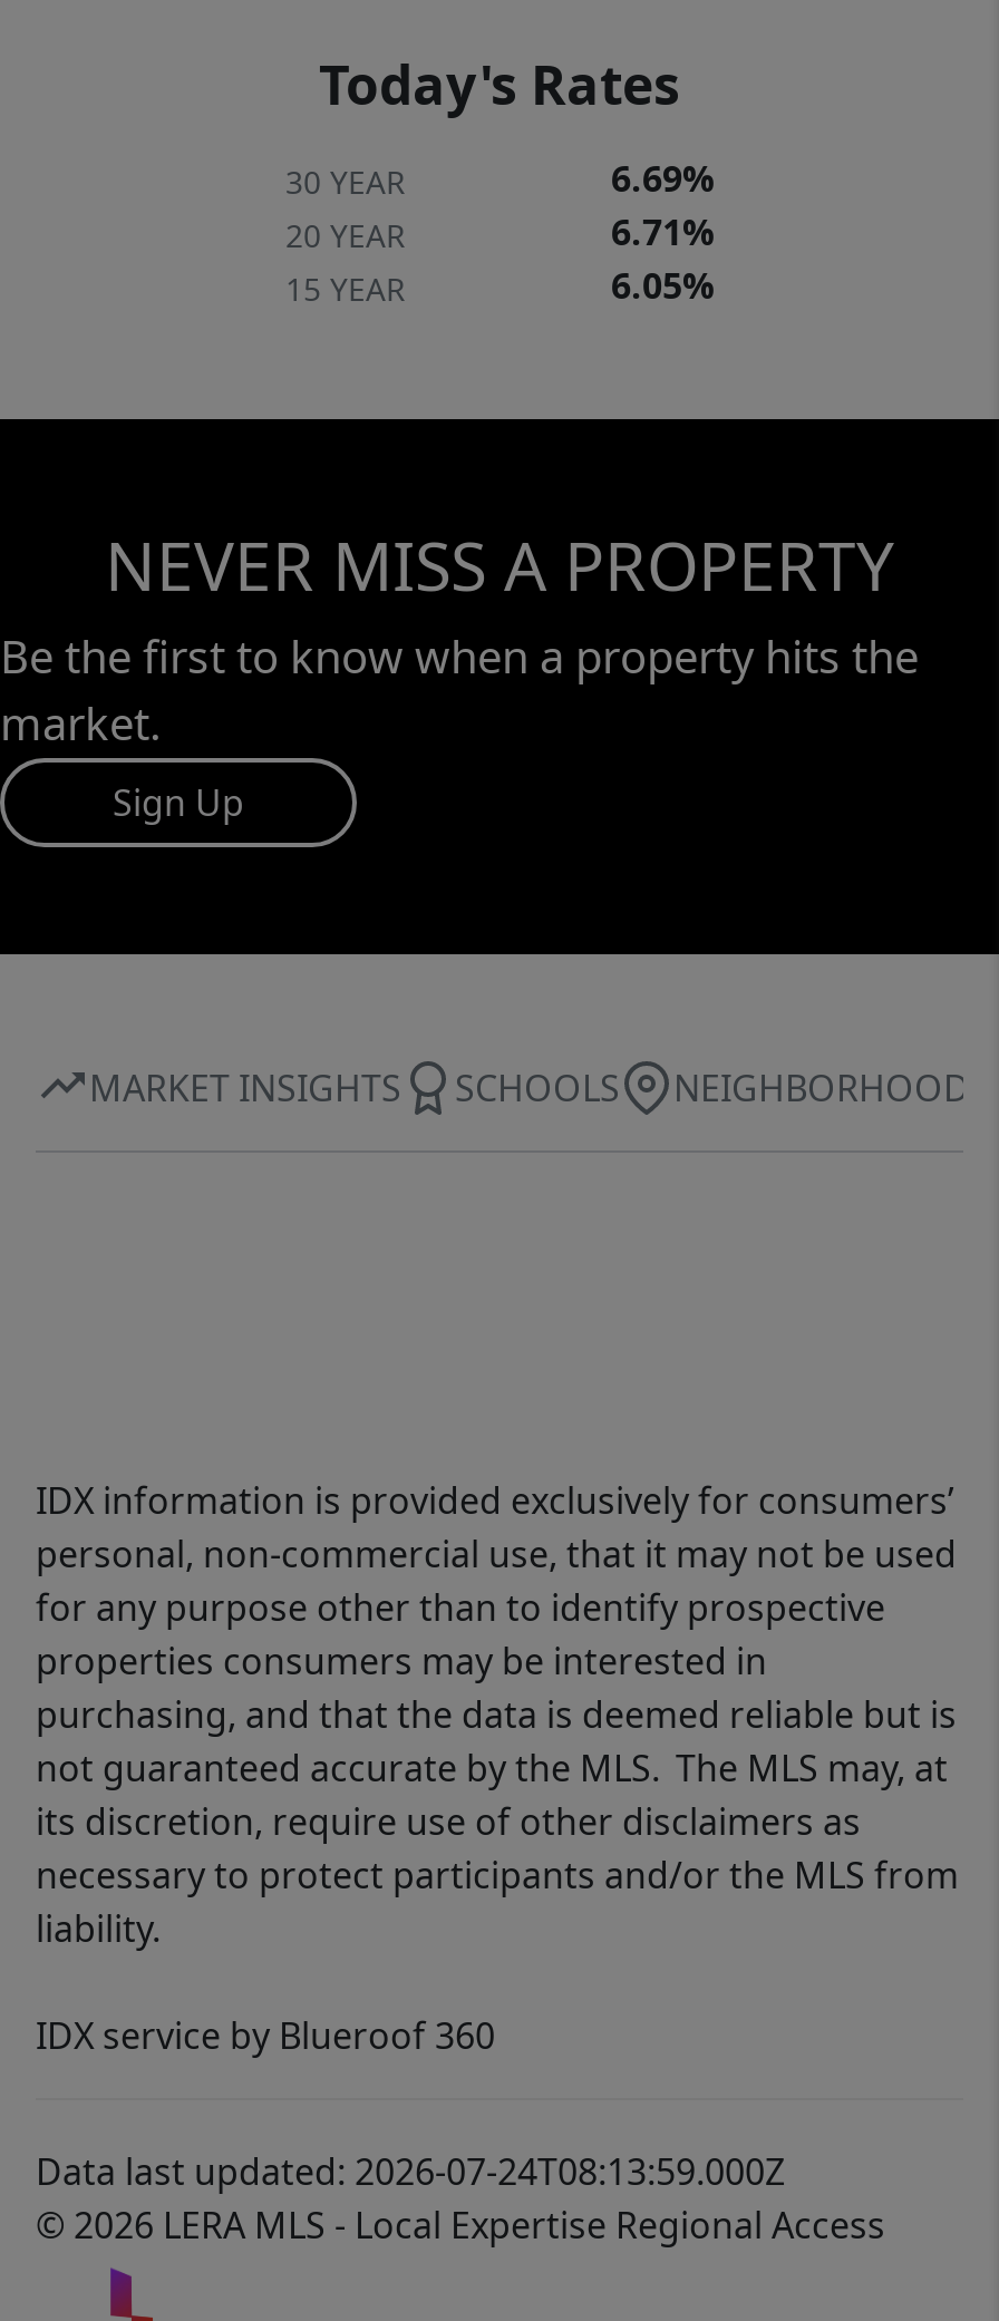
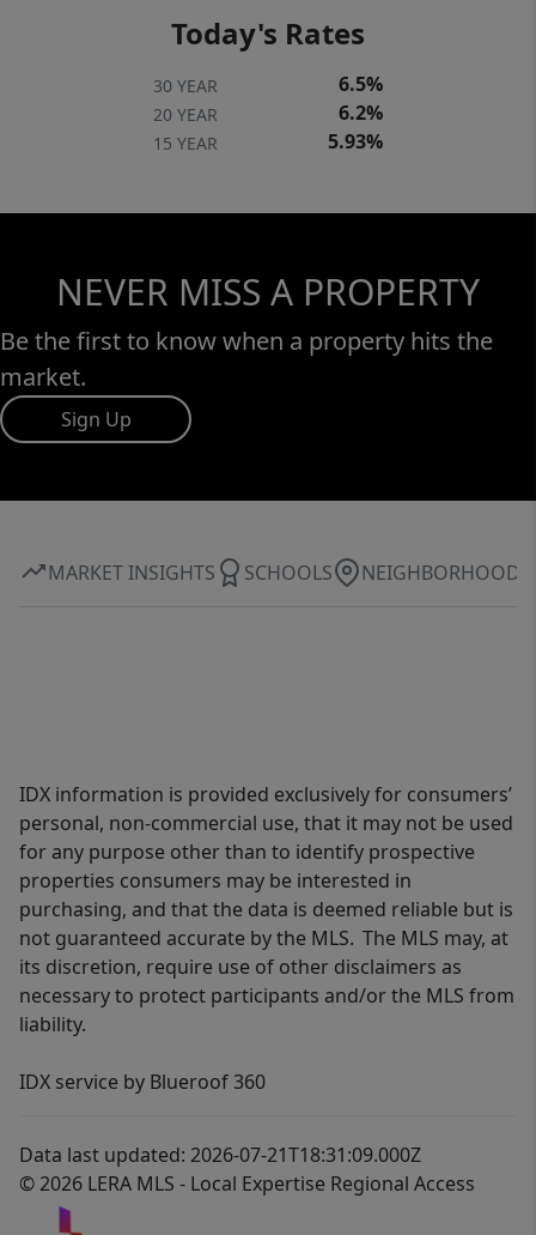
[611,154,714,203] 6.69% -> [339,71,383,97] 6.5%
[611,208,714,257] 6.71% -> [339,100,383,126] 6.2%
[611,261,714,310] 6.05% -> [328,128,383,155] 5.93%
[36,2148,785,2197] Data last updated: 2026-07-24T08:13:59.000Z -> [19,1142,421,1168] Data last updated: 2026-07-21T18:31:09.000Z

